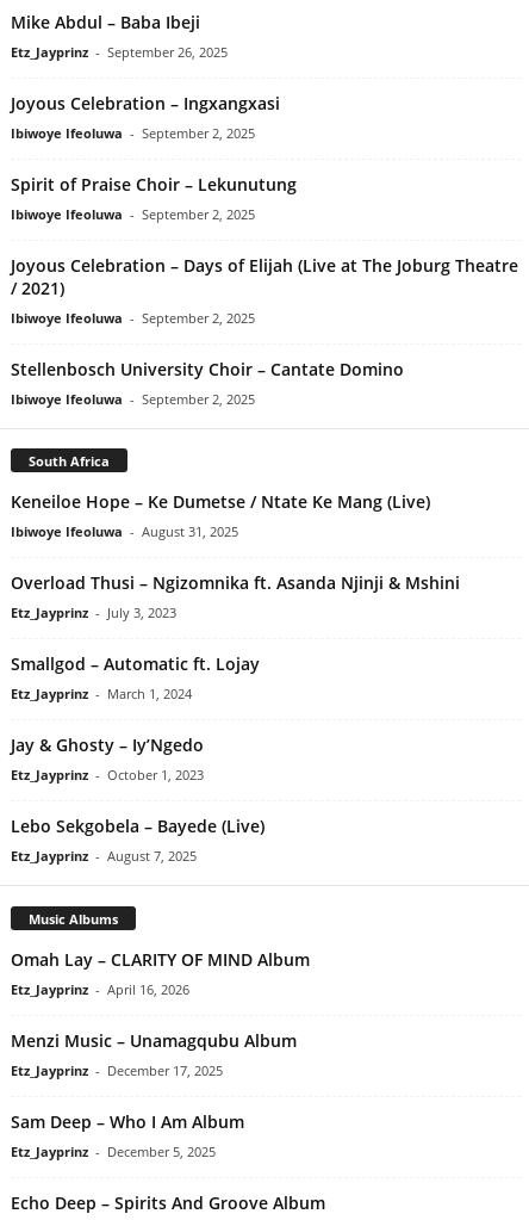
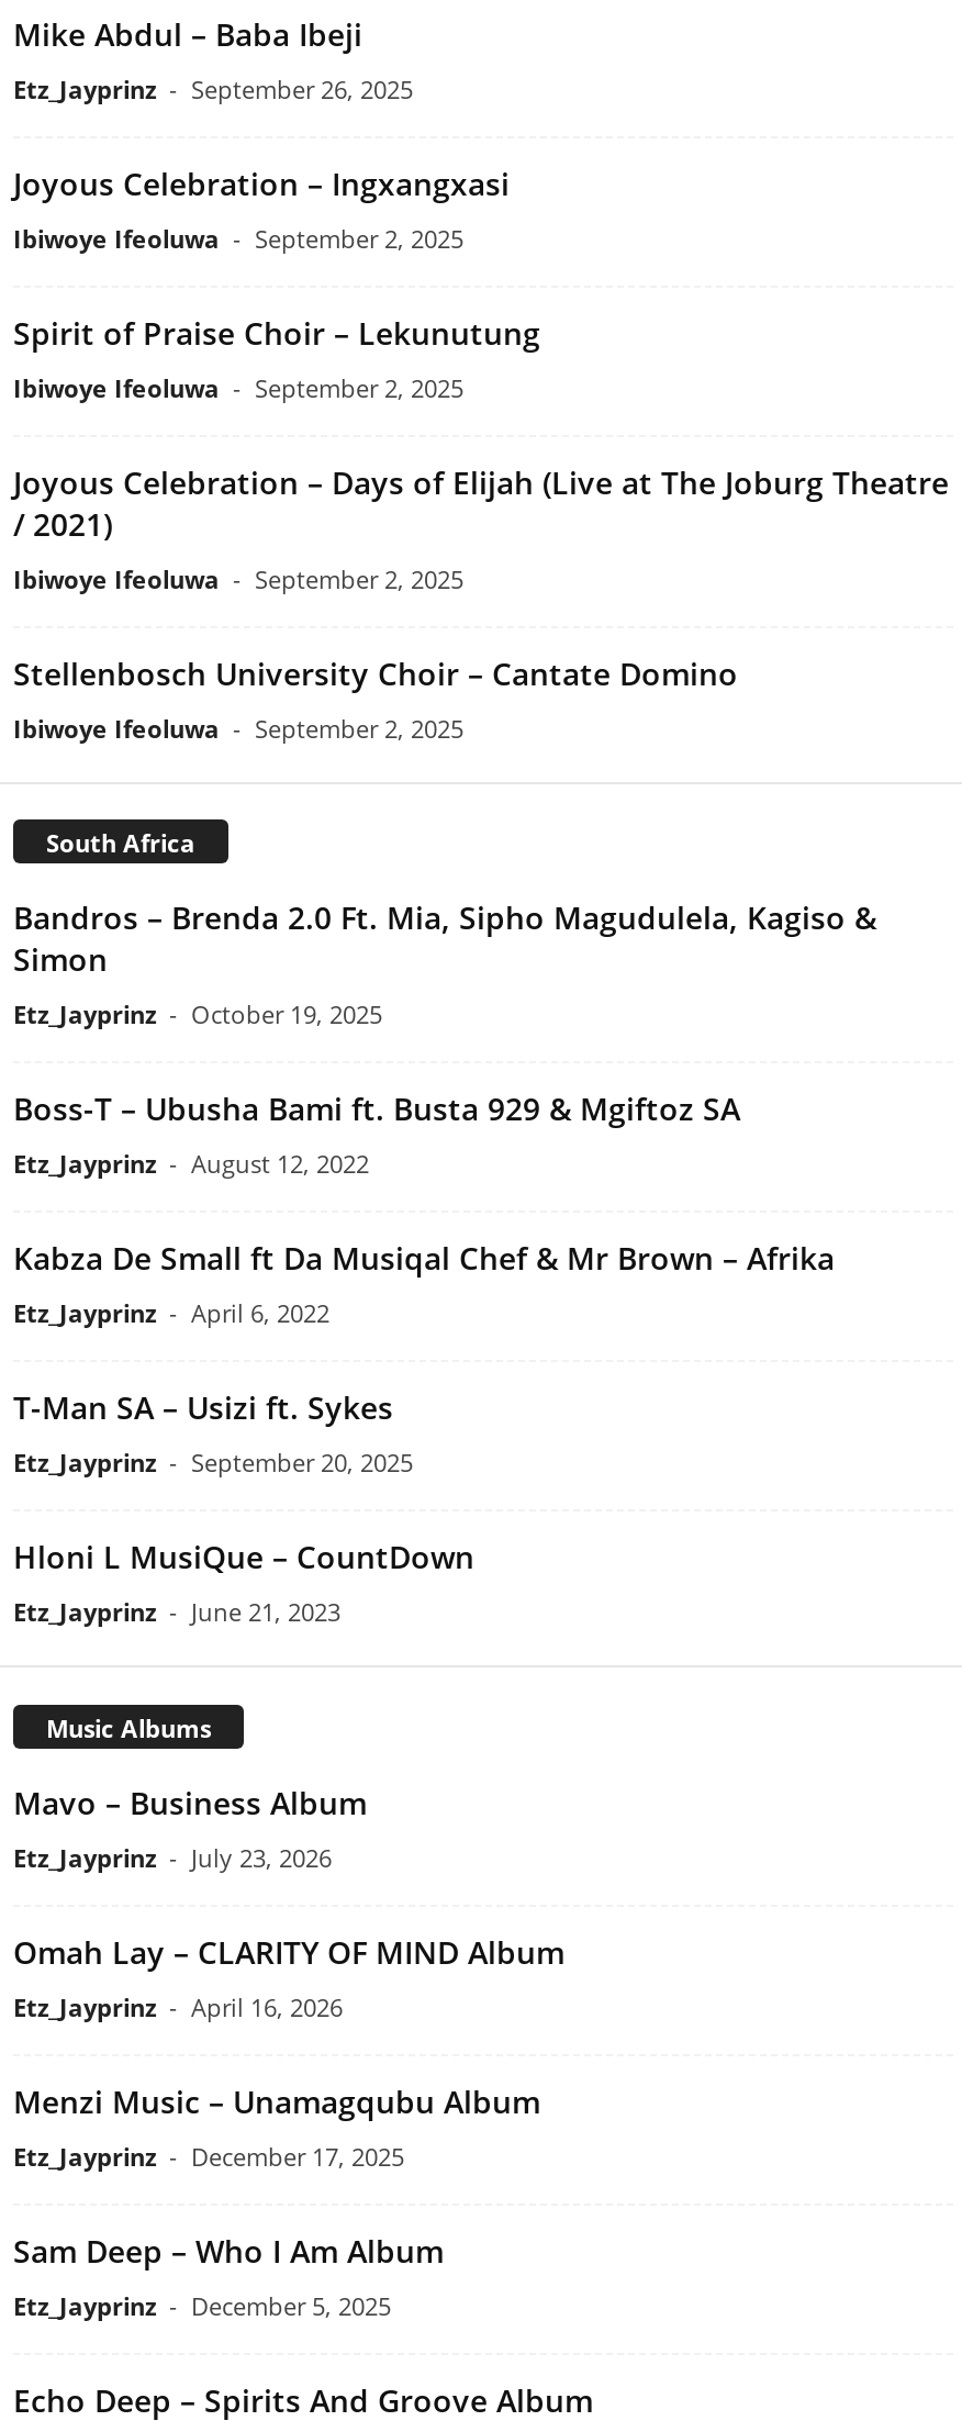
[11,491,430,541] Keneiloe Hope – Ke Dumetse / Ntate Ke Mang (Live) | Ibiwoye Ifeoluwa - August 31, 2025 -> [13,897,876,1031] Bandros – Brenda 2.0 Ft. Mia, Sipho Magudulela, Kagiso & | Simon | Etz_Jayprinz - October 19, 2025
[11,572,460,622] Overload Thusi – Ngizomnika ft. Asanda Njinji & Mshini | Etz_Jayprinz - July 3, 2023 -> [13,1089,740,1181] Boss-T – Ubusha Bami ft. Busta 929 & Mgiftoz SA | Etz_Jayprinz - August 12, 2022
[11,653,260,703] Smallgod – Automatic ft. Lojay | Etz_Jayprinz - March 1, 2024 -> [13,1238,835,1330] Kabza De Small ft Da Musiqal Chef & Mr Brown – Afrika | Etz_Jayprinz - April 6, 2022
[11,734,204,784] Jay & Ghosty – Iy’Ngedo | Etz_Jayprinz - October 1, 2023 -> [13,1387,413,1480] T-Man SA – Usizi ft. Sykes | Etz_Jayprinz - September 20, 2025
[11,815,264,865] Lebo Sekgobela – Bayede (Live) | Etz_Jayprinz - August 7, 2025 -> [13,1537,474,1629] Hloni L MusiQue – CountDown | Etz_Jayprinz - June 21, 2023
none -> [13,1783,367,1875] Mavo – Business Album | Etz_Jayprinz - July 23, 2026

